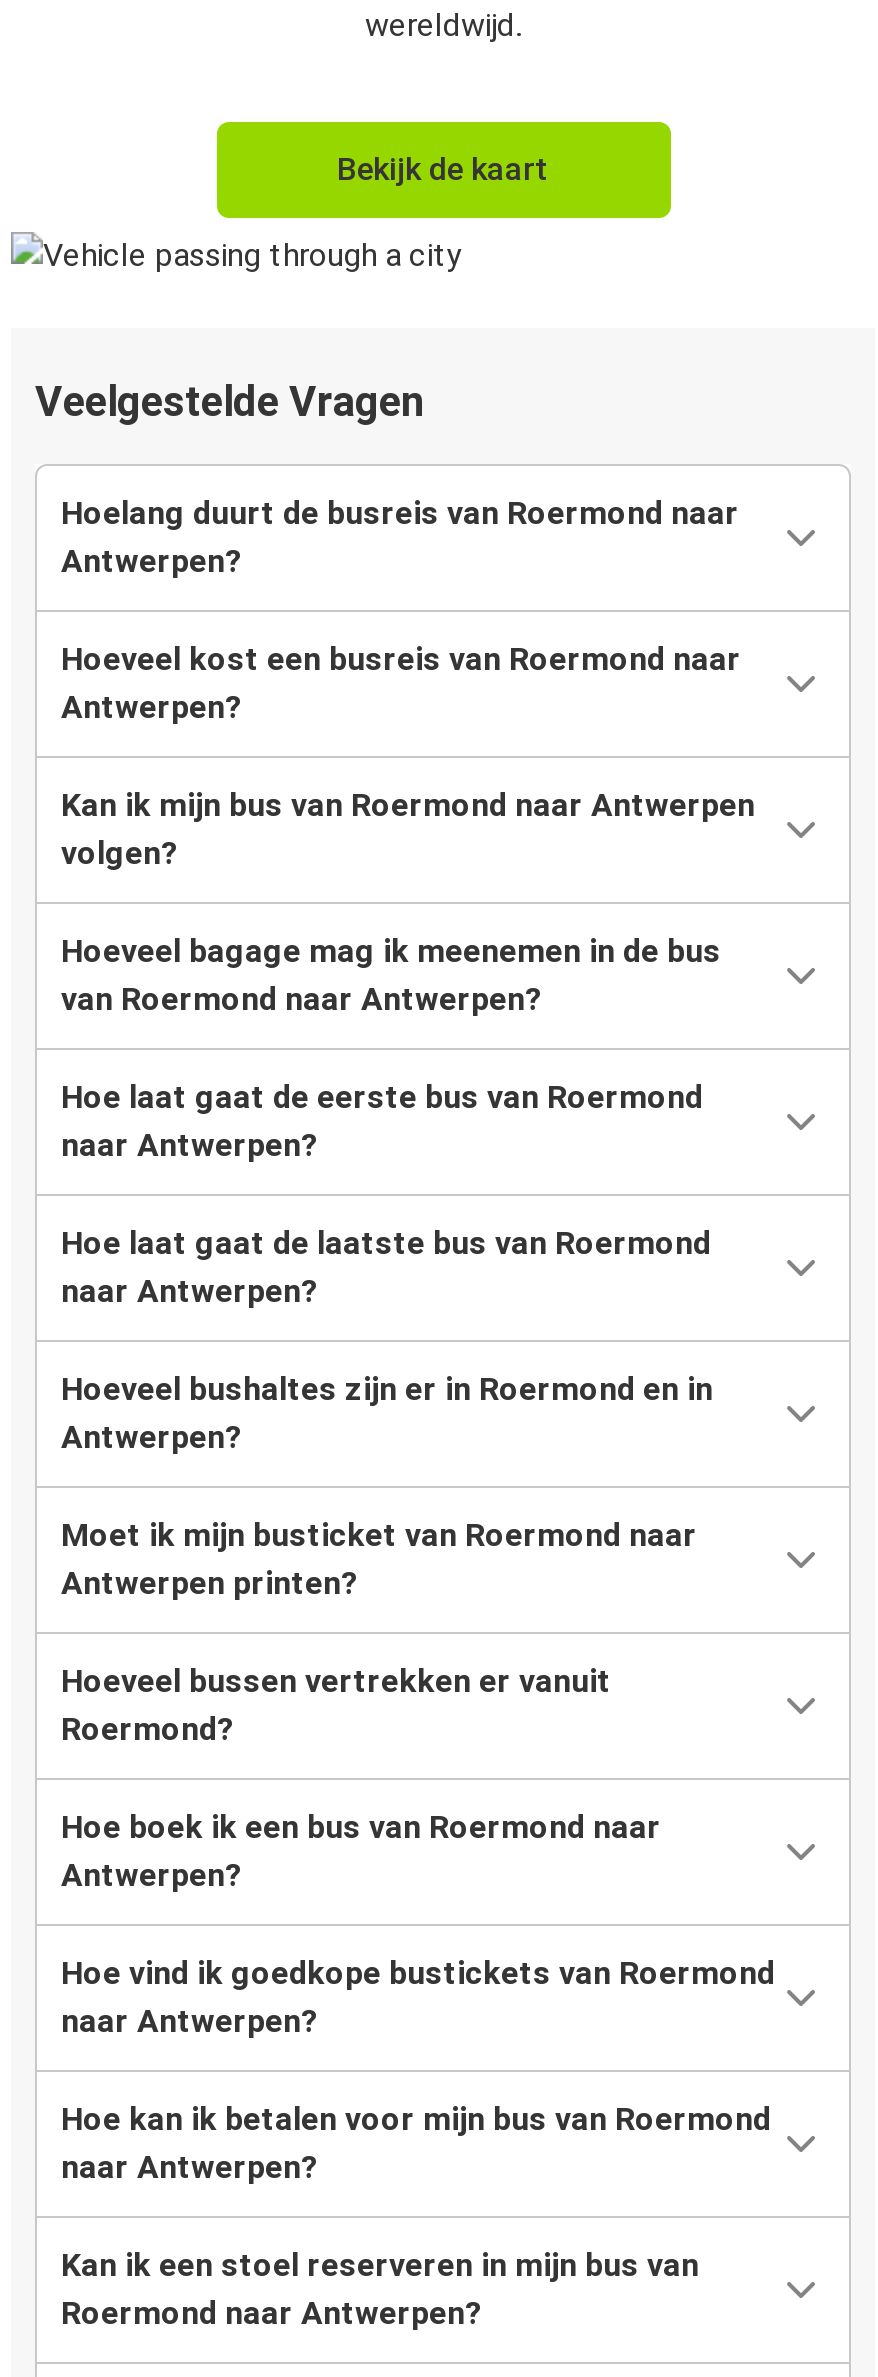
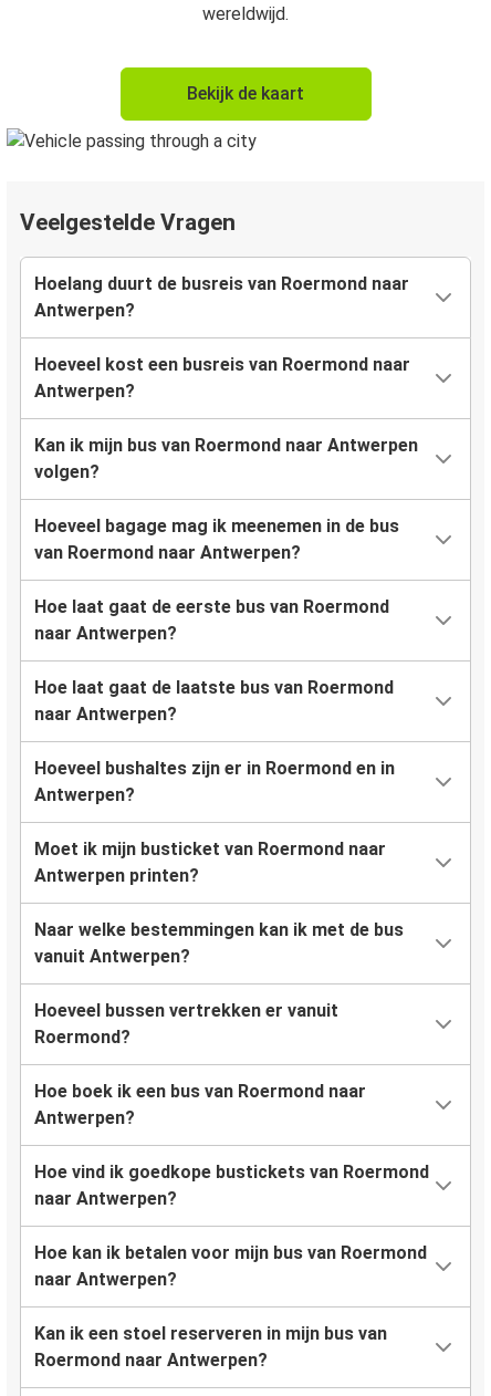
none -> [34,920,404,967] Naar welke bestemmingen kan ik met de bus | vanuit Antwerpen?

